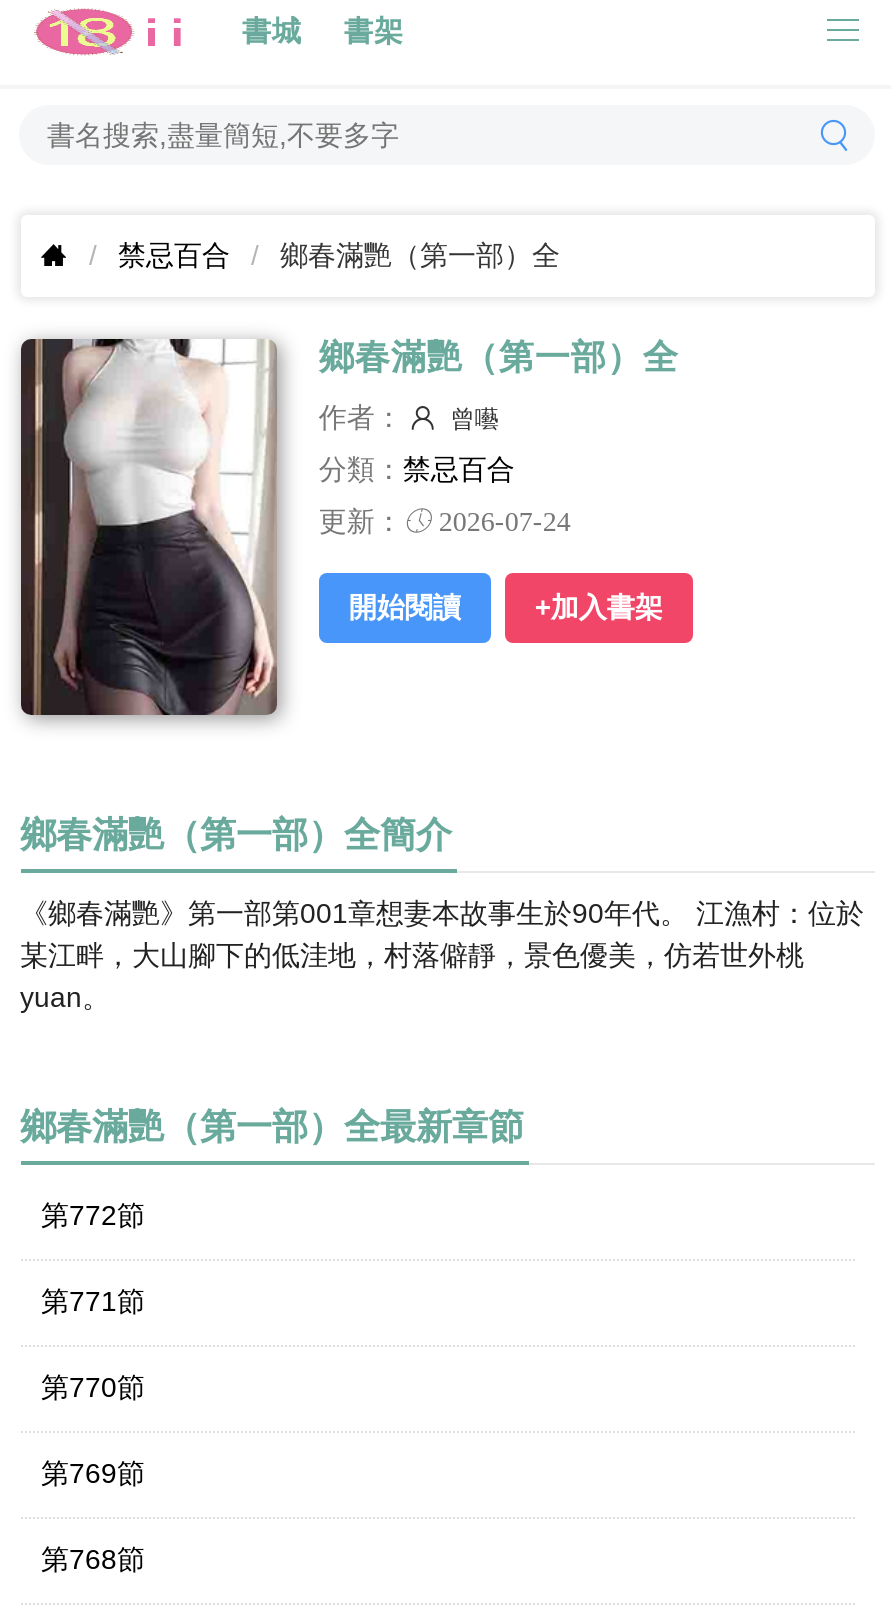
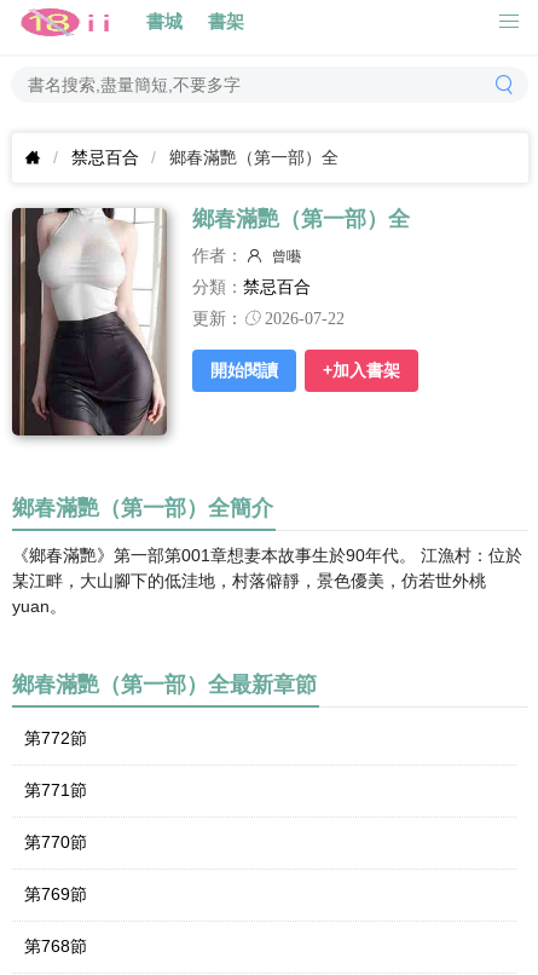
[319,506,571,534] 更新： 2026-07-24 -> [192,309,344,326] 更新： 2026-07-22

